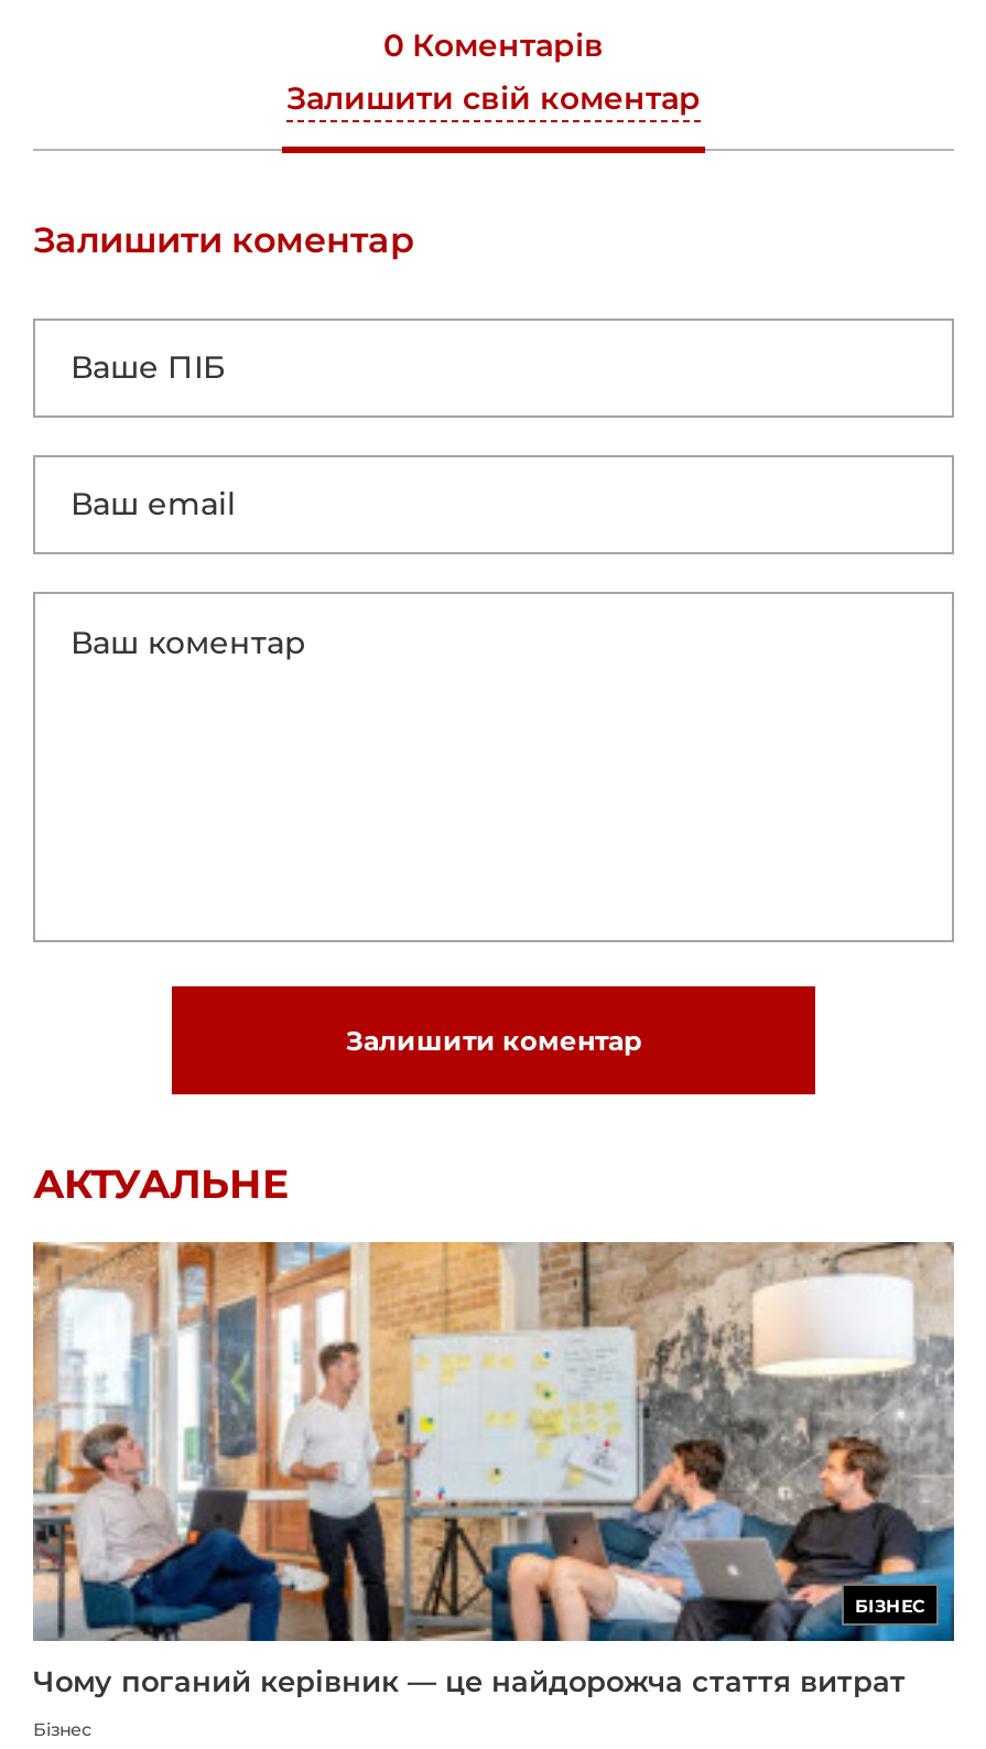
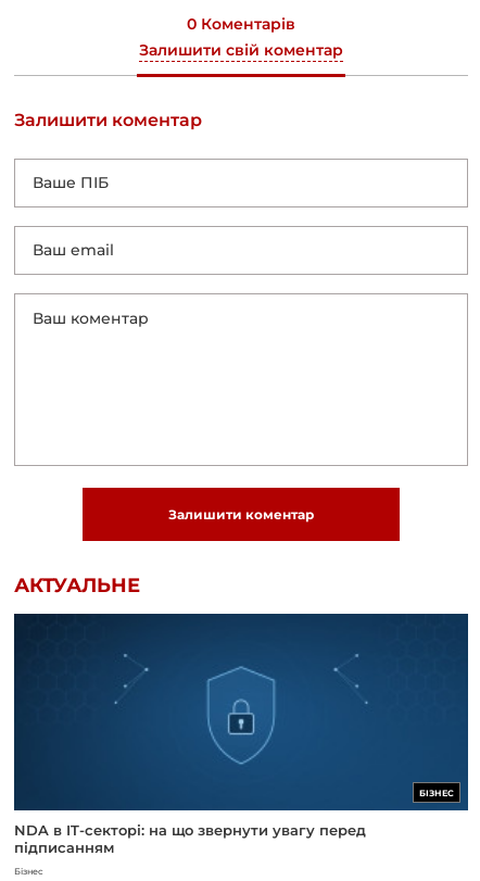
[31,1240,954,1698] [image] | Чому поганий керівник — це найдорожча стаття витрат -> [13,613,469,856] [image] | NDA в IT-секторі: на що звернути увагу перед | підписанням

